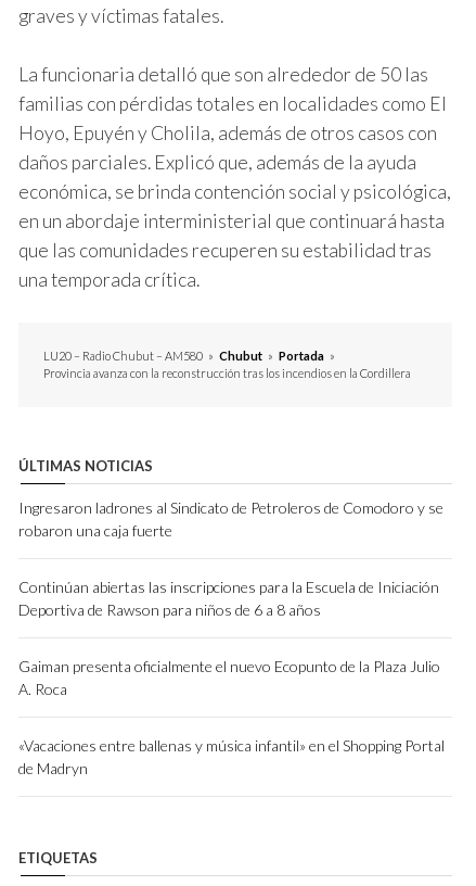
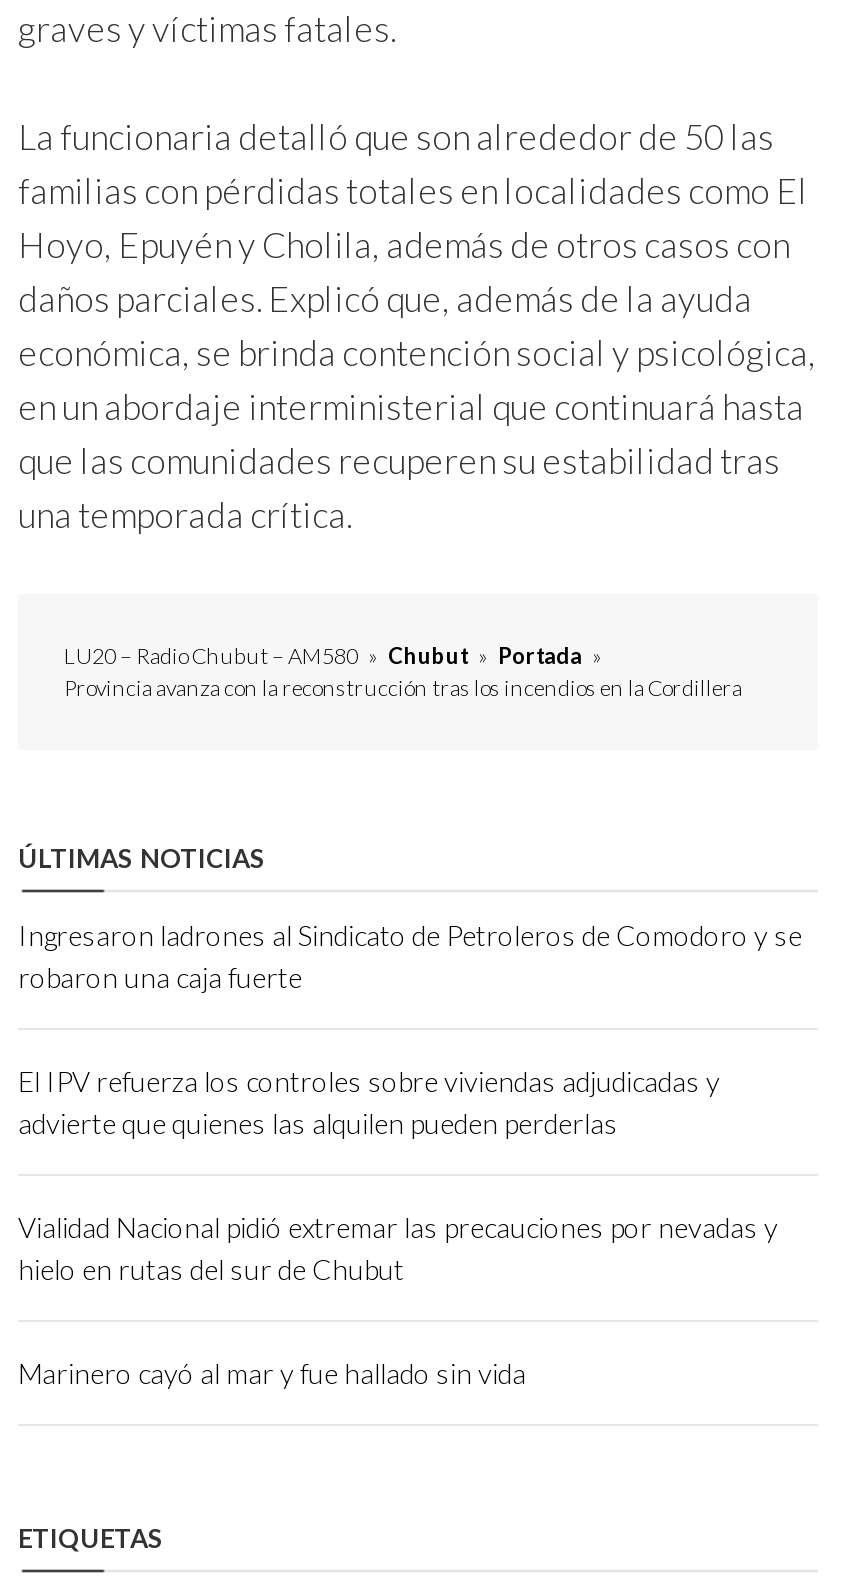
[18,578,439,619] Continúan abiertas las inscripciones para la Escuela de Iniciación | Deportiva de Rawson para niños de 6 a 8 años -> [18,1064,720,1140] El IPV refuerza los controles sobre viviendas adjudicadas y | advierte que quienes las alquilen pueden perderlas
[18,657,440,698] Gaiman presenta oficialmente el nuevo Ecopunto de la Plaza Julio | A. Roca -> [18,1210,778,1286] Vialidad Nacional pidió extremar las precauciones por nevadas y | hielo en rutas del sur de Chubut
[18,736,445,777] «Vacaciones entre ballenas y música infantil» en el Shopping Portal | de Madryn -> [18,1356,526,1390] Marinero cayó al mar y fue hallado sin vida

